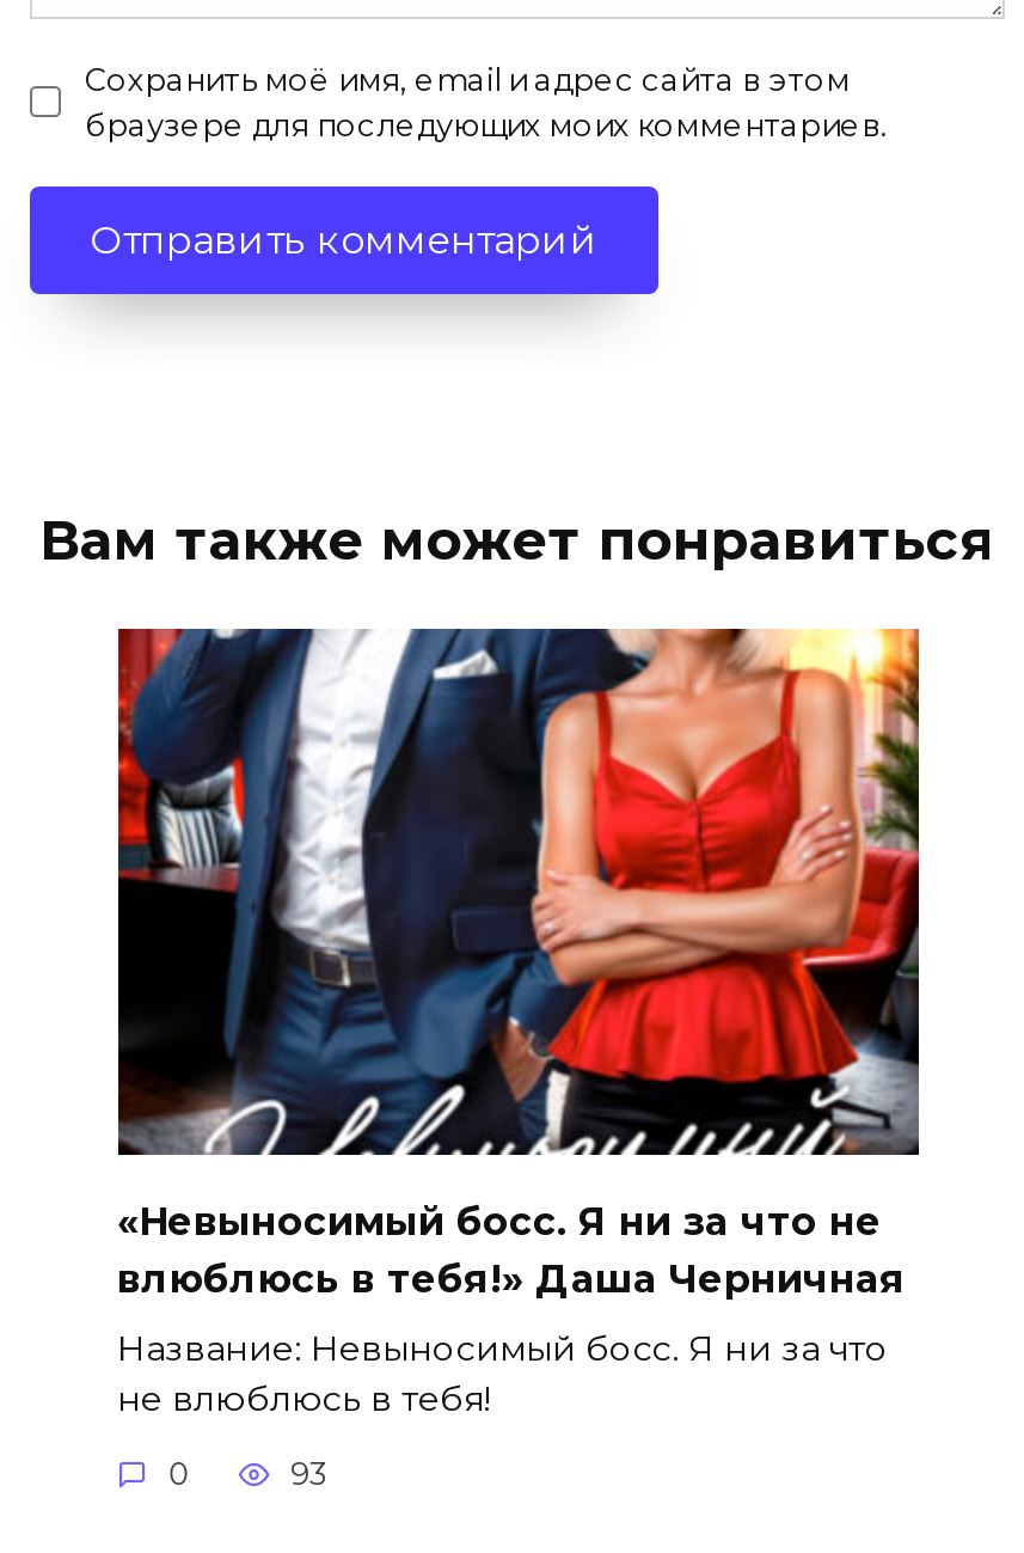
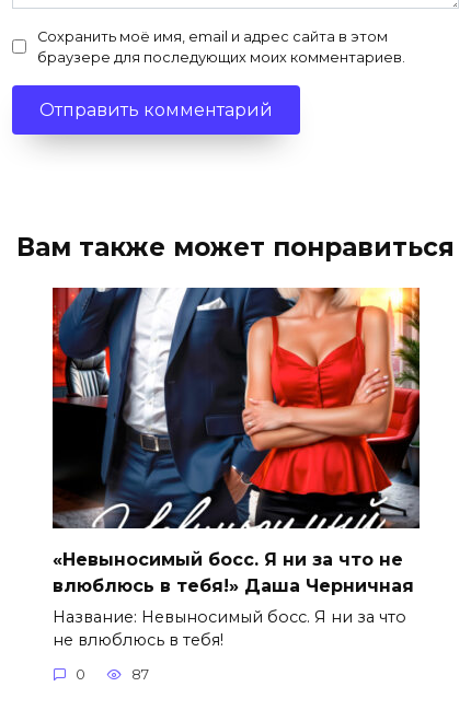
[290,1456,329,1492] 93 -> [131,666,149,683] 87

